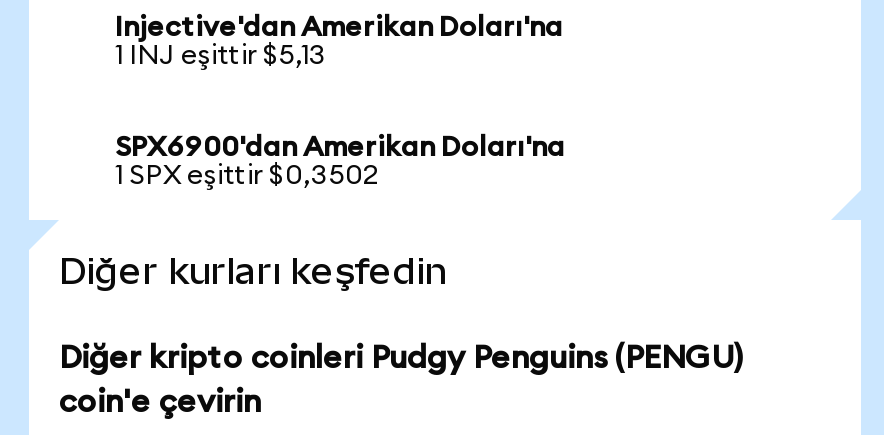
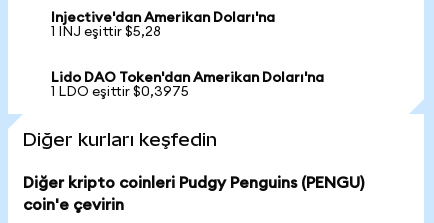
[115,42,327,70] 1 INJ eşittir $5,13 -> [51,25,161,39] 1 INJ eşittir $5,28
[115,134,565,190] SPX6900'dan Amerikan Doları'na | 1 SPX eşittir $0,3502 -> [51,71,324,99] Lido DAO Token'dan Amerikan Doları'na | 1 LDO eşittir $0,3975

